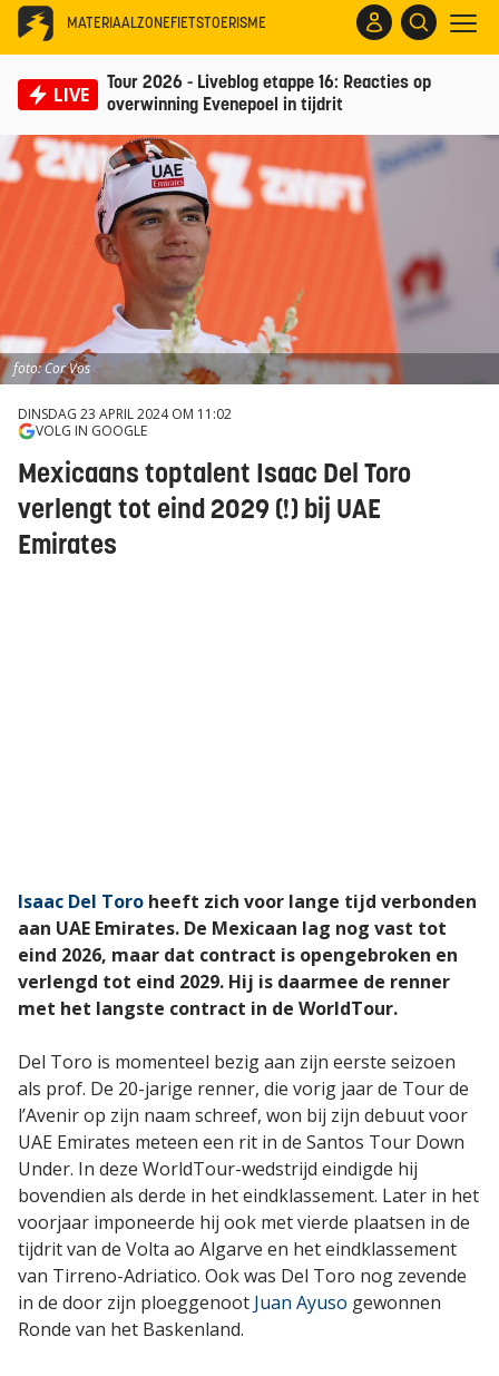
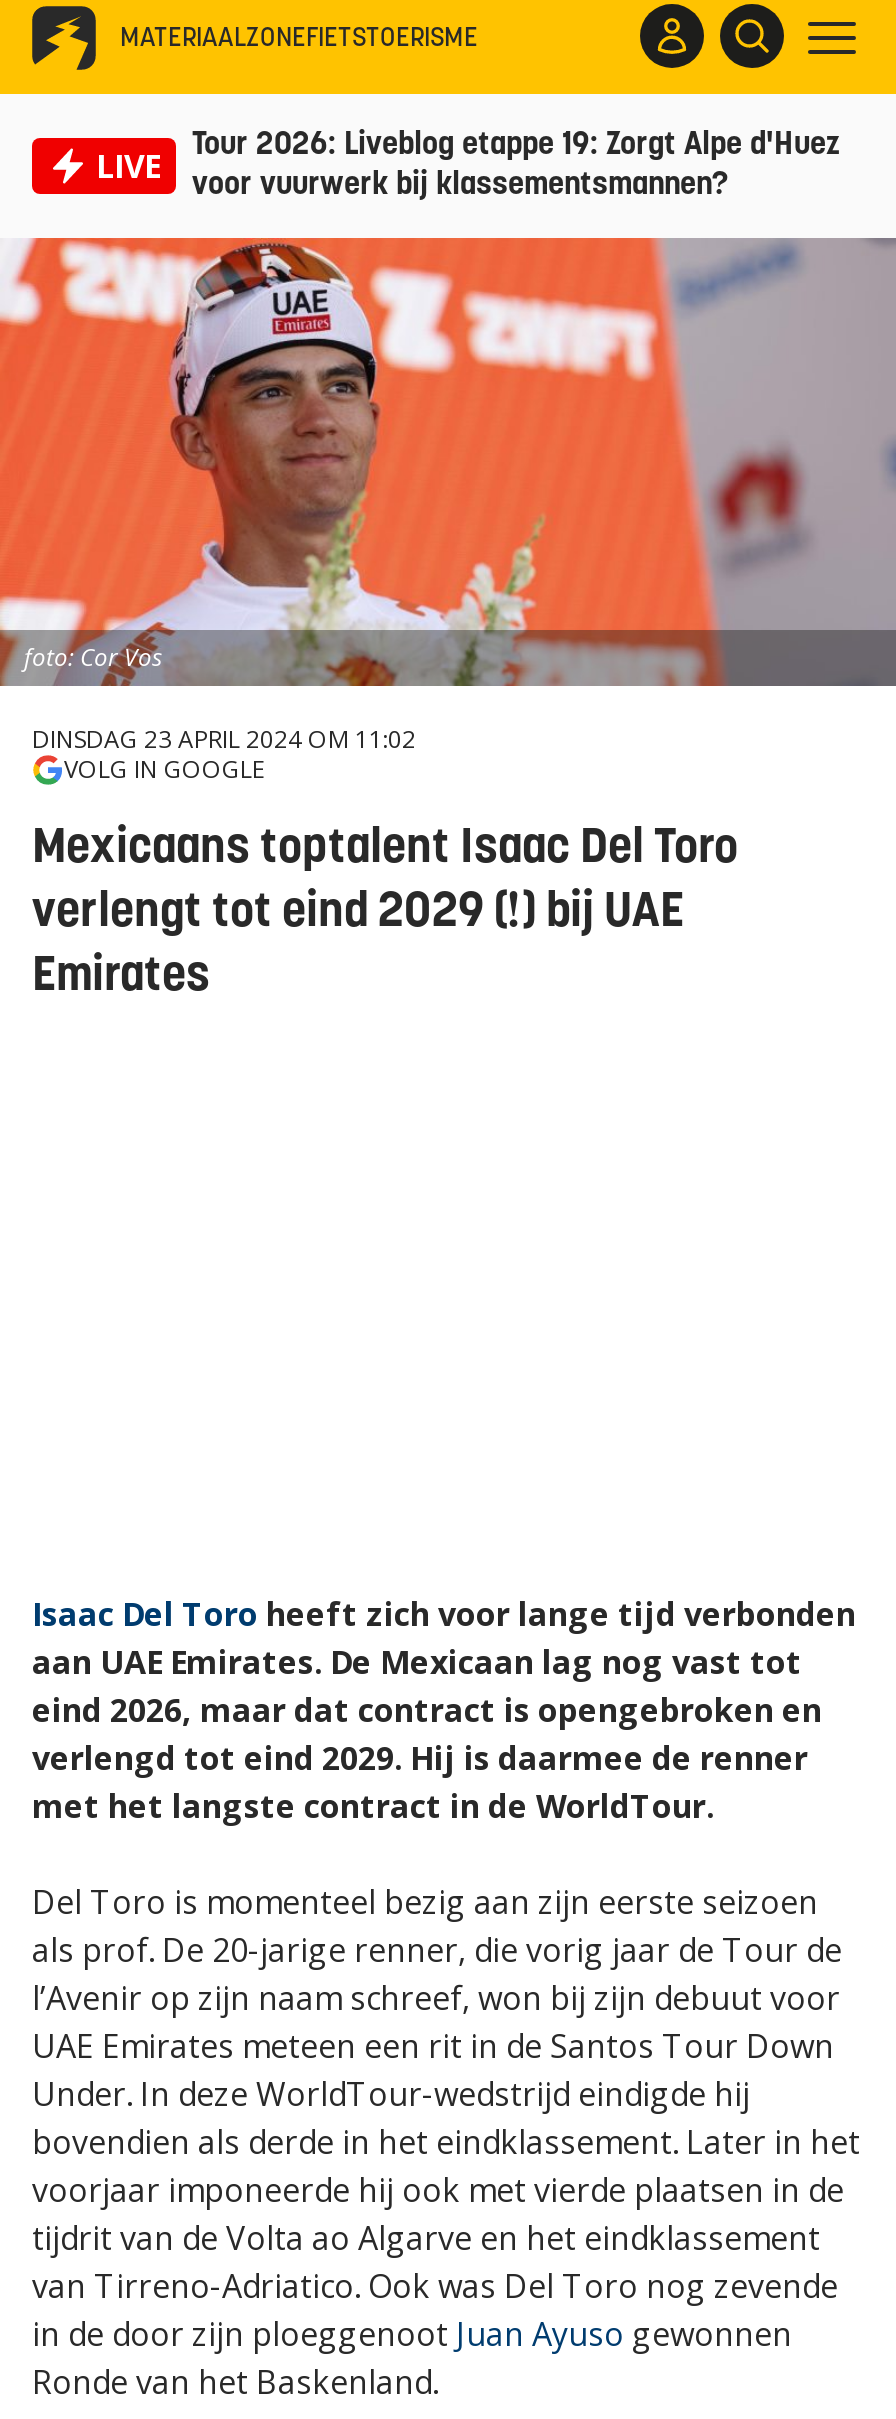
[107,75,431,115] Tour 2026 - Liveblog etappe 16: Reacties op | overwinning Evenepoel in tijdrit -> [192,130,840,202] Tour 2026: Liveblog etappe 19: Zorgt Alpe d'Huez | voor vuurwerk bij klassementsmannen?

